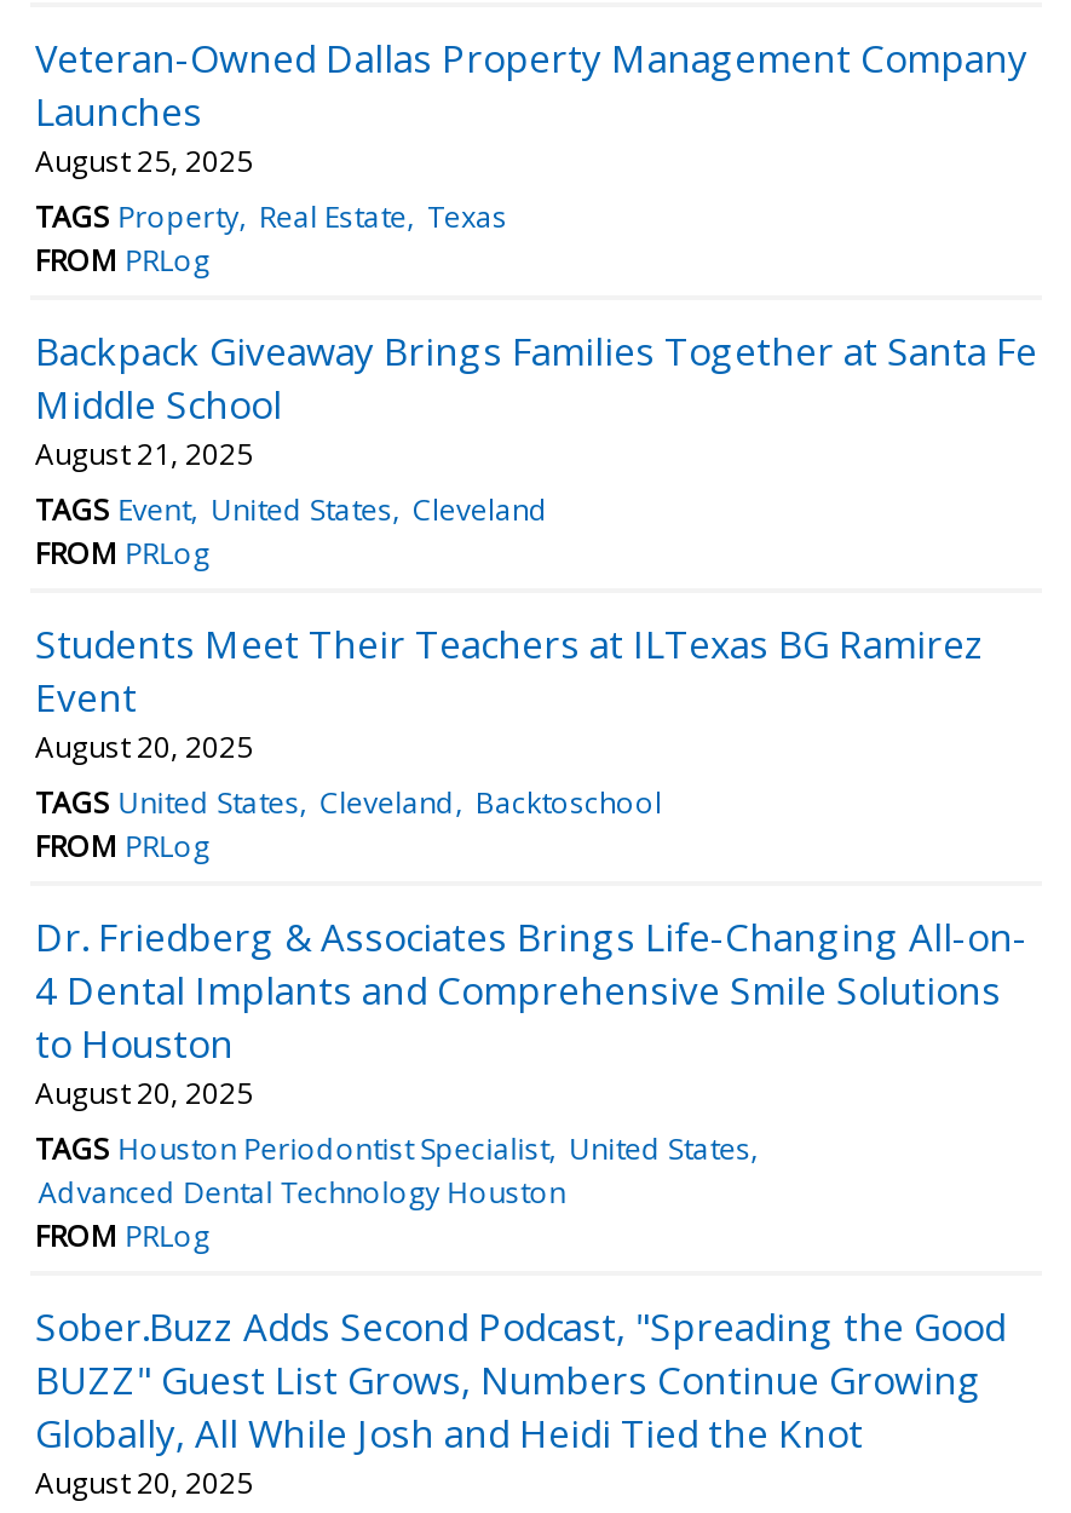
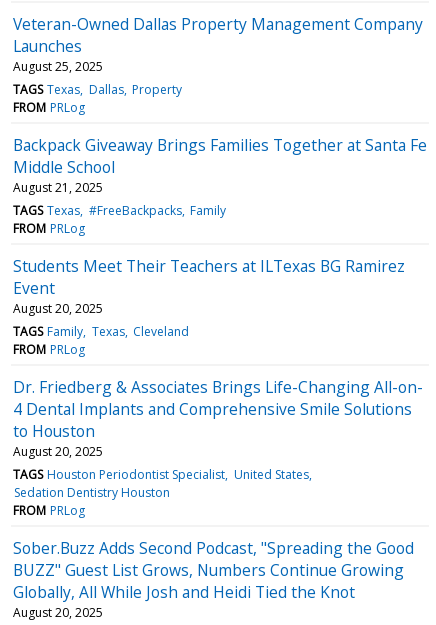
[35,196,507,237] TAGS Property Real Estate Texas -> [13,81,182,98] TAGS Texas Dallas Property
[35,489,548,530] TAGS Event United States Cleveland -> [13,202,226,219] TAGS Texas #FreeBackpacks Family
[35,781,662,823] TAGS United States Cleveland Backtoschool -> [13,323,189,340] TAGS Family Texas Cleveland
[38,1171,566,1212] Advanced Dental Technology Houston -> [14,484,170,501] Sedation Dentistry Houston

